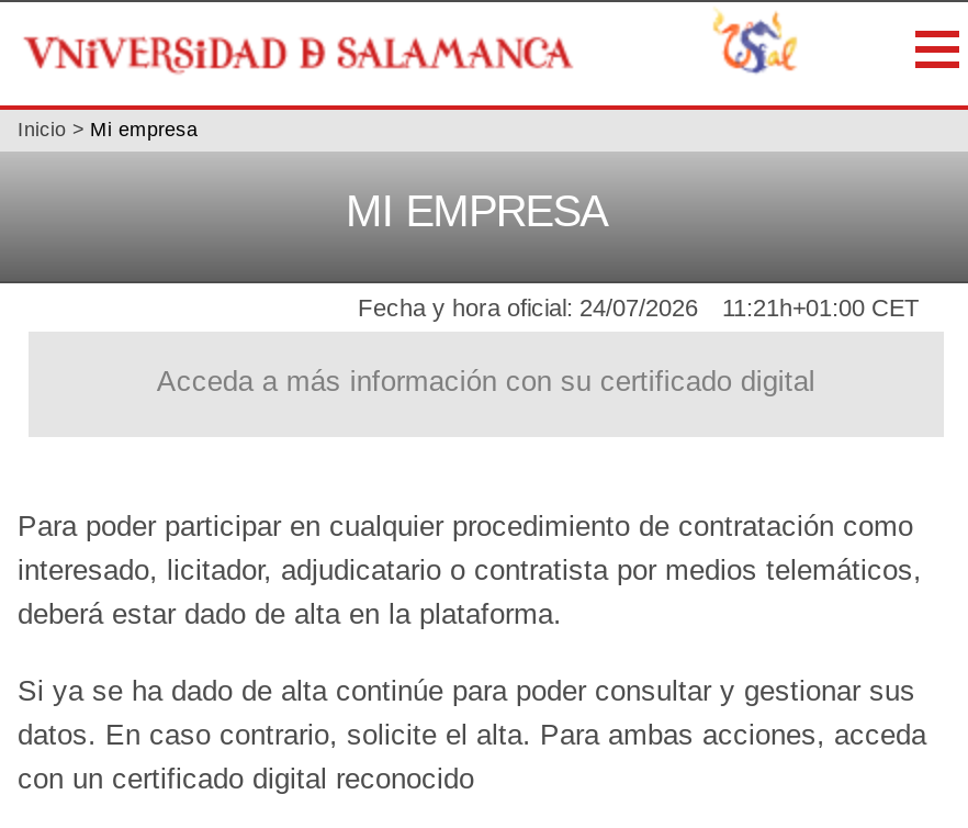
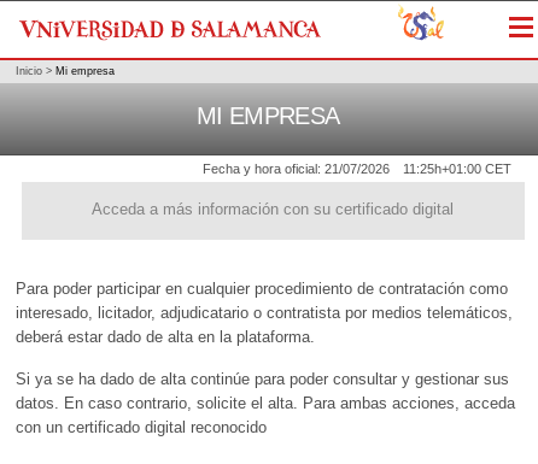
[358,295,698,321] Fecha y hora oficial: 24/07/2026 -> [203,162,390,176] Fecha y hora oficial: 21/07/2026
[722,295,920,321] 11:21h+01:00 CET -> [403,162,511,176] 11:25h+01:00 CET

